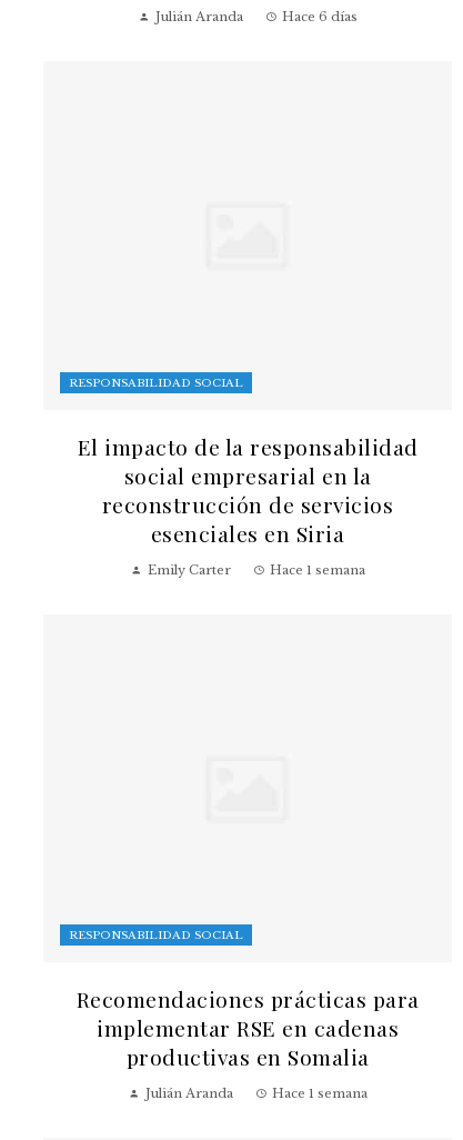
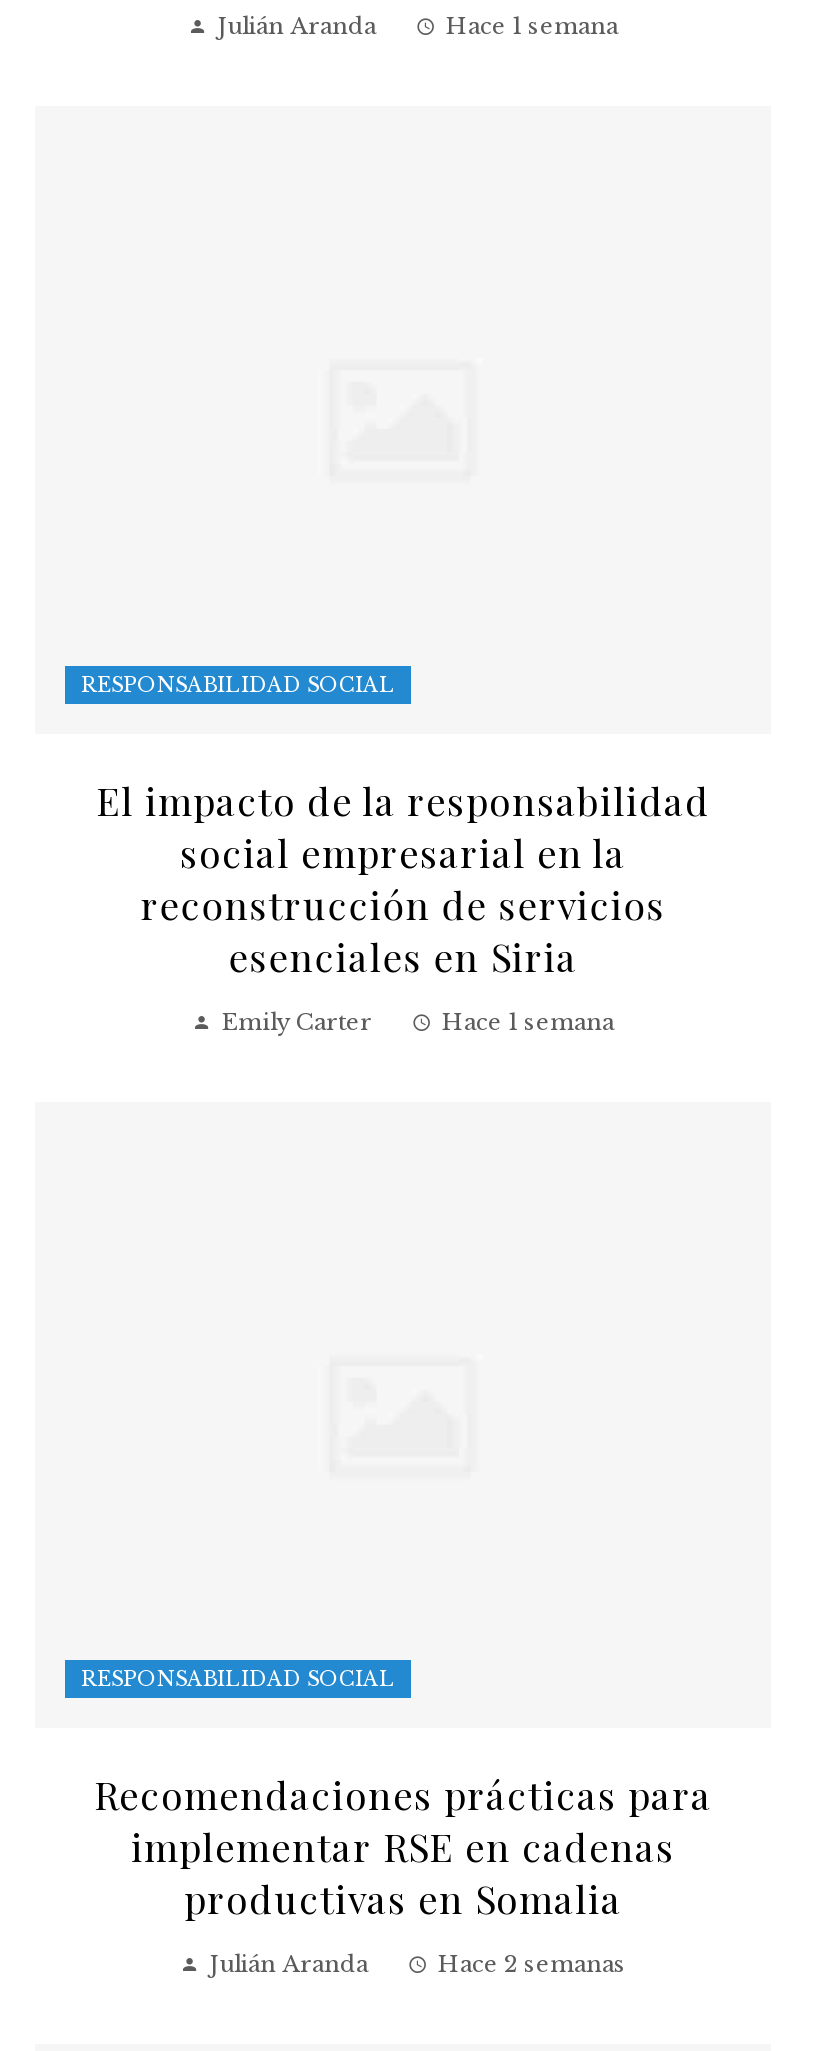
[281,9,357,25] Hace 6 días -> [446,12,618,40] Hace 1 semana
[271,1086,367,1101] Hace 1 semana -> [438,1951,626,1979] Hace 2 semanas

